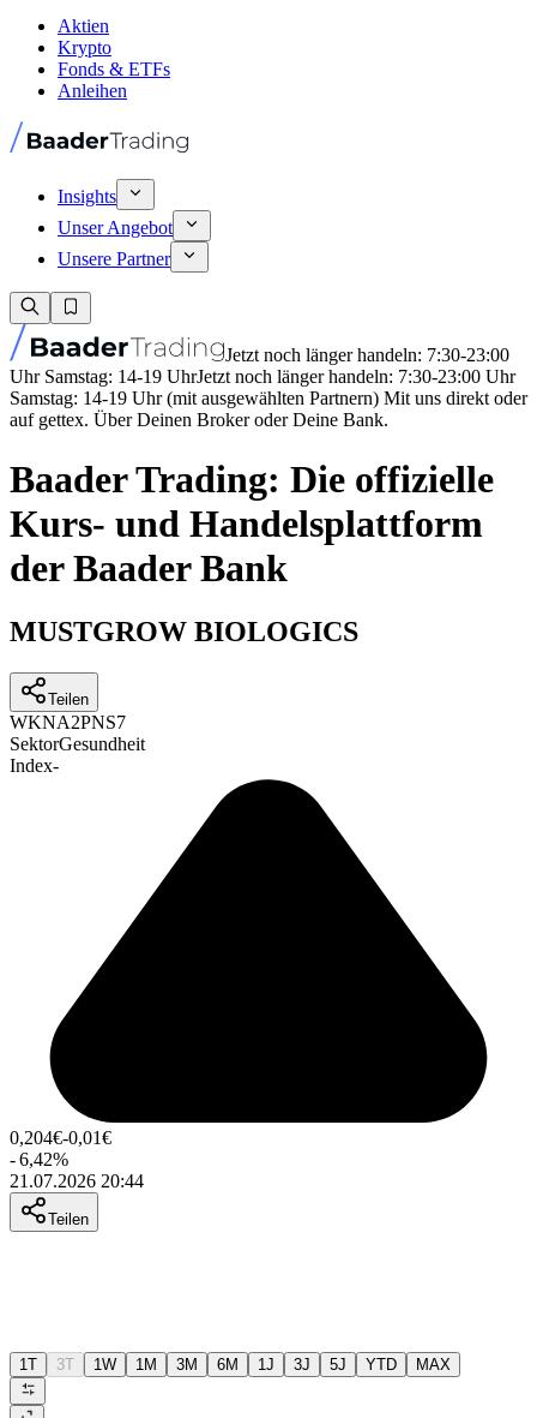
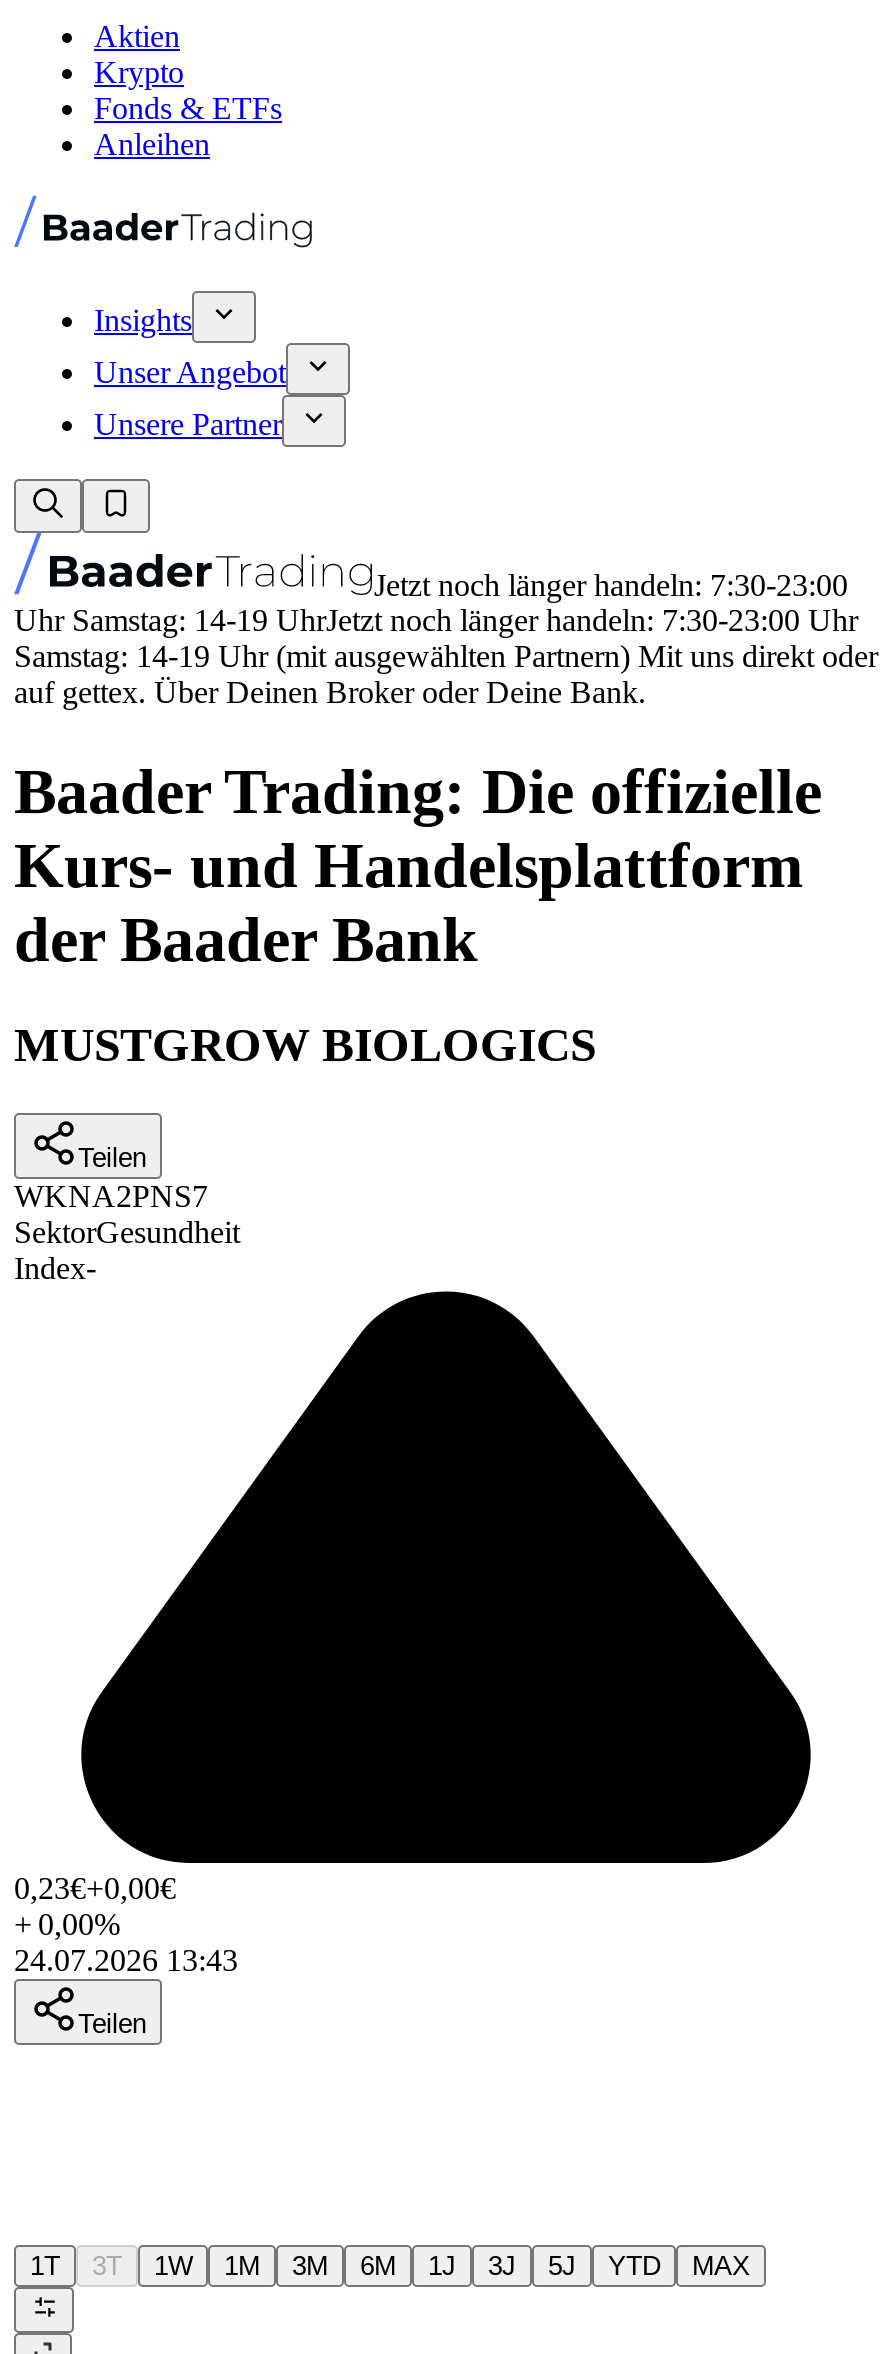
[10,1128,111,1148] 0,204€-0,01€ -> [14,1871,176,1905] 0,23€+0,00€
[10,1149,68,1170] - 6,42% -> [14,1907,120,1941] + 0,00%
[10,1171,144,1191] 21.07.2026 20:44 -> [14,1943,238,1977] 24.07.2026 13:43

